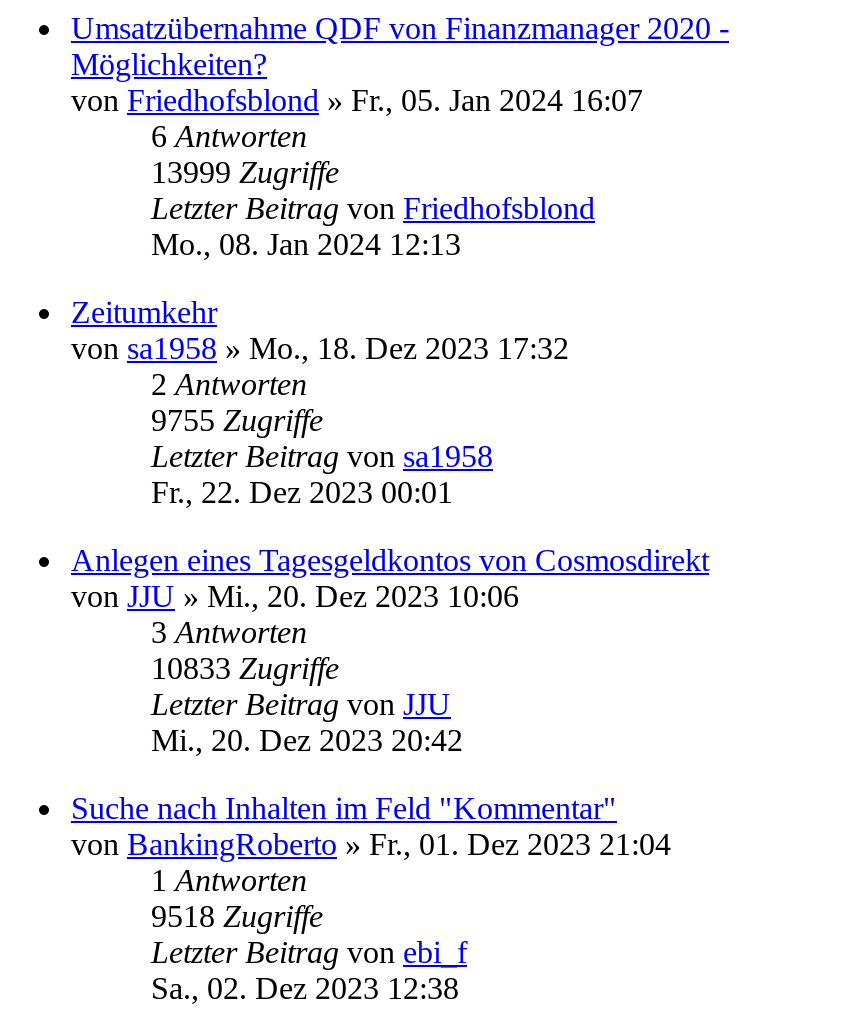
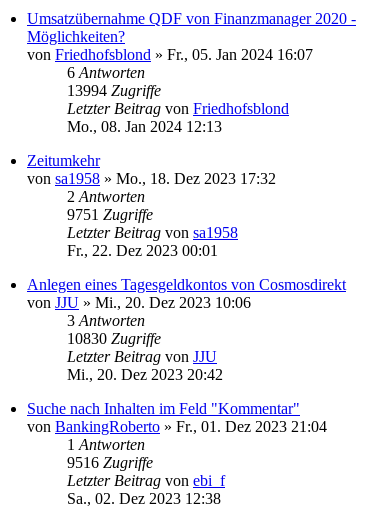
[151,155,339,189] 13999 Zugriffe -> [67,82,161,99] 13994 Zugriffe
[151,403,323,437] 9755 Zugriffe -> [67,206,153,223] 9751 Zugriffe
[151,651,339,685] 10833 Zugriffe -> [67,330,161,347] 10830 Zugriffe
[151,899,323,933] 9518 Zugriffe -> [67,454,153,471] 9516 Zugriffe

